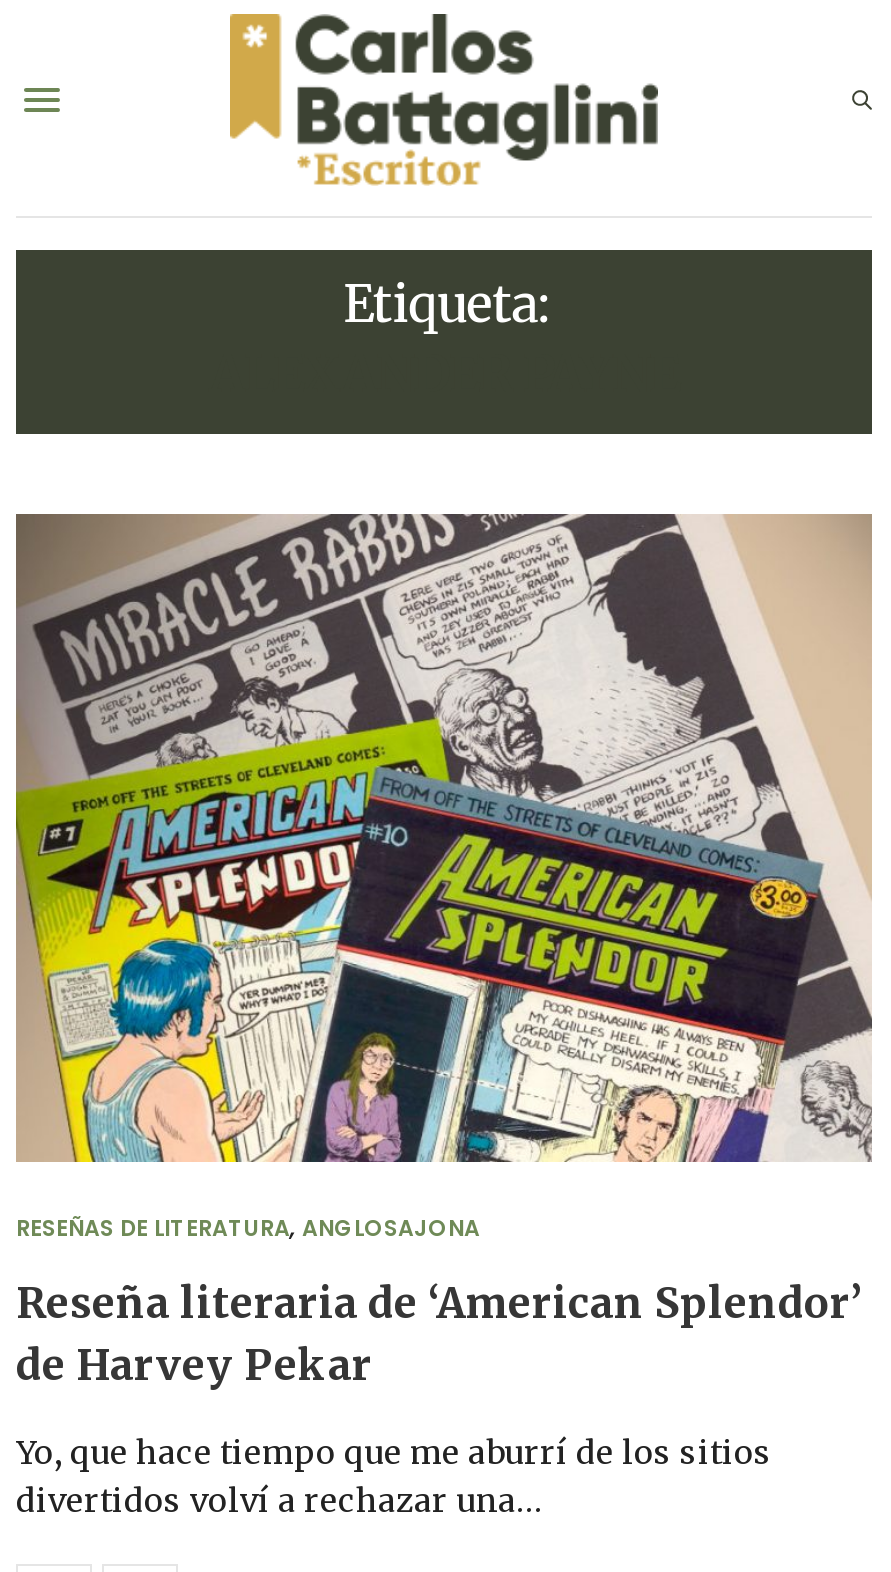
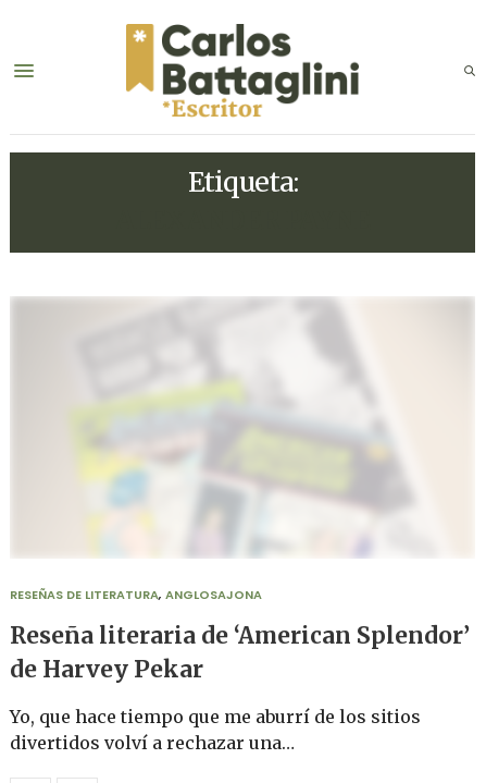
[14,512,874,1164] [image] -> [11,296,474,559] [image]

